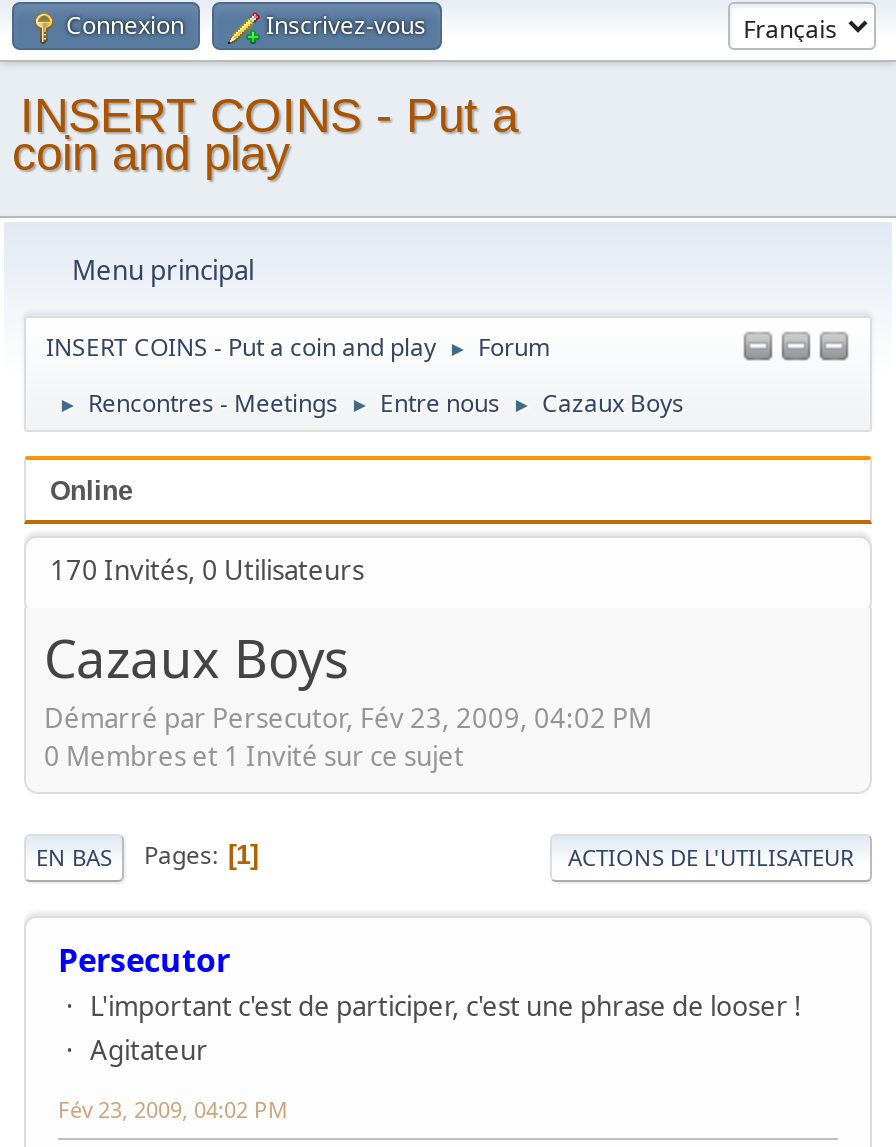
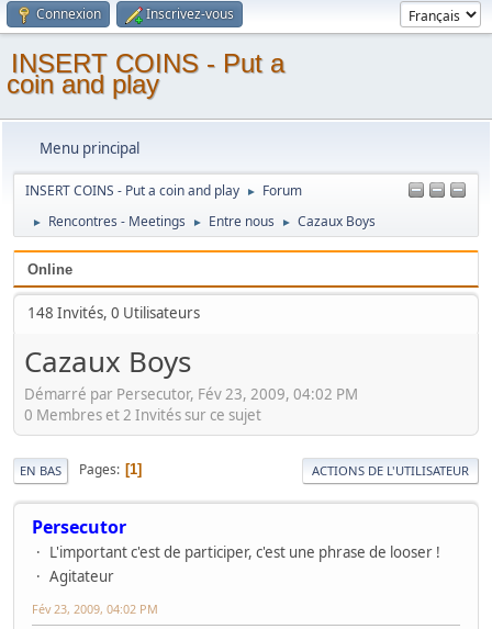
[50,552,364,588] 170 Invités, 0 Utilisateurs -> [27,303,200,323] 148 Invités, 0 Utilisateurs
[44,737,464,773] 0 Membres et 1 Invité sur ce sujet -> [24,405,261,424] 0 Membres et 2 Invités sur ce sujet

